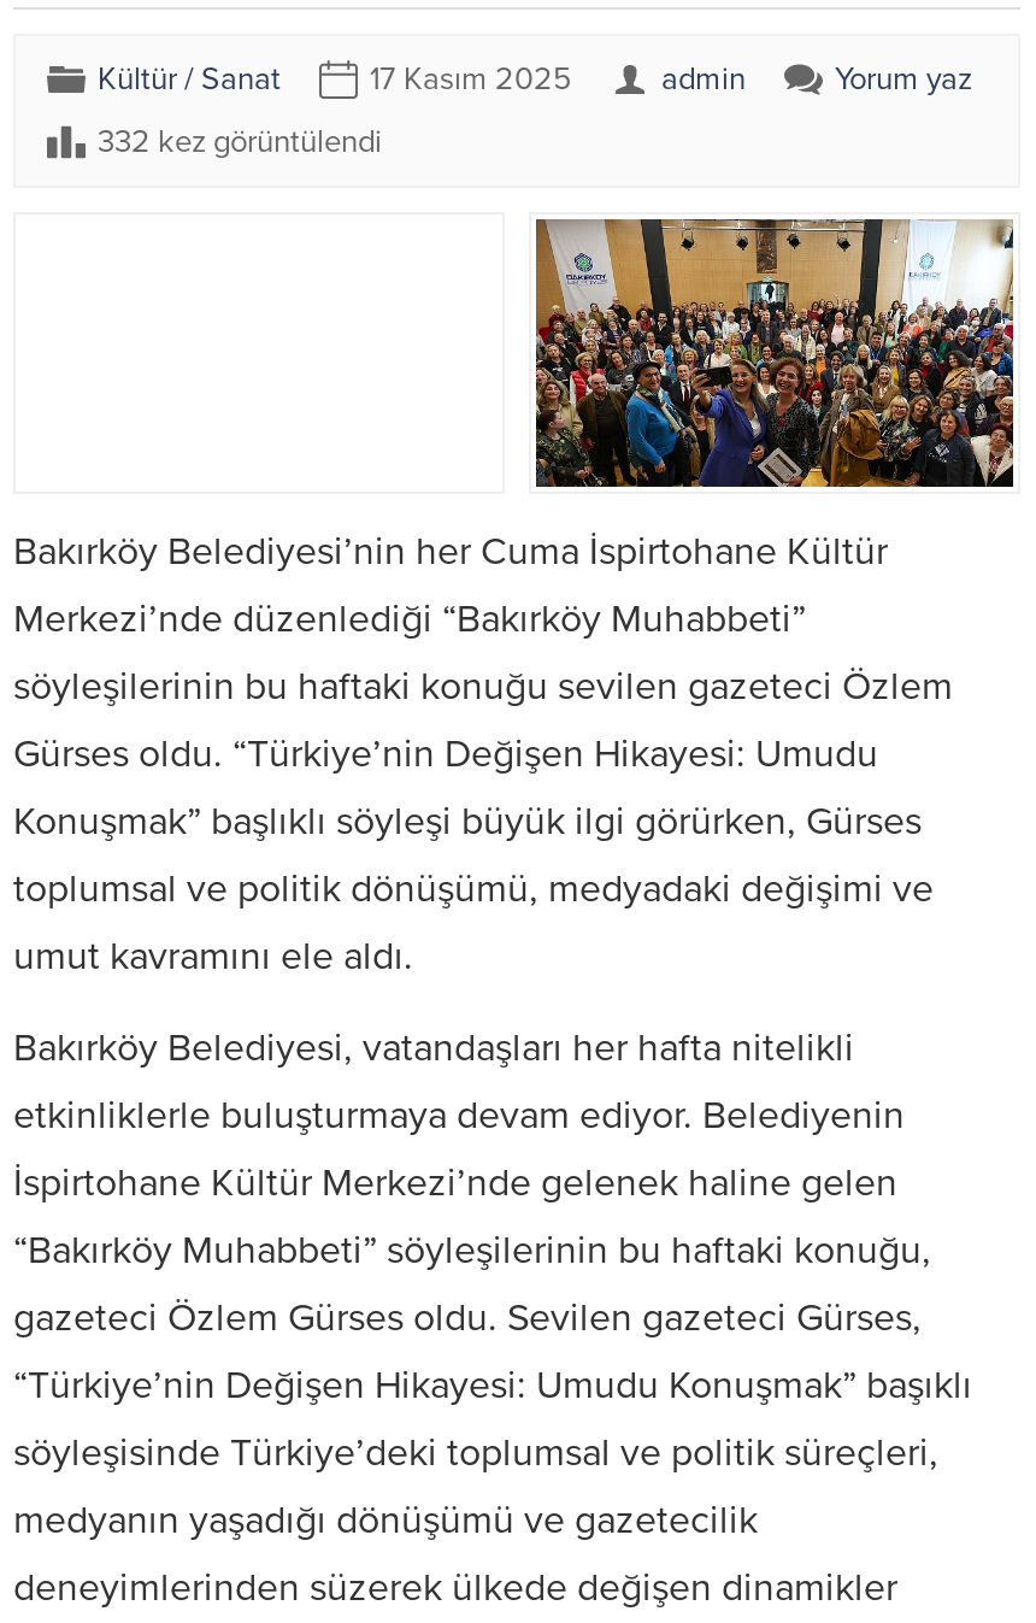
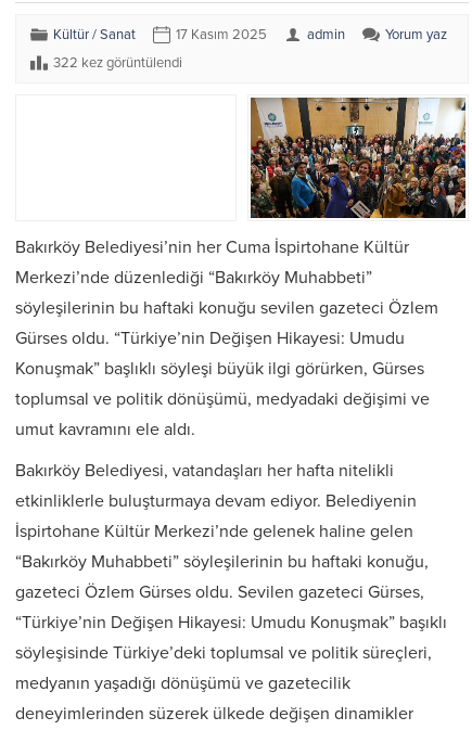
[98,123,382,161] 332 kez görüntülendi -> [53,54,182,72] 322 kez görüntülendi

